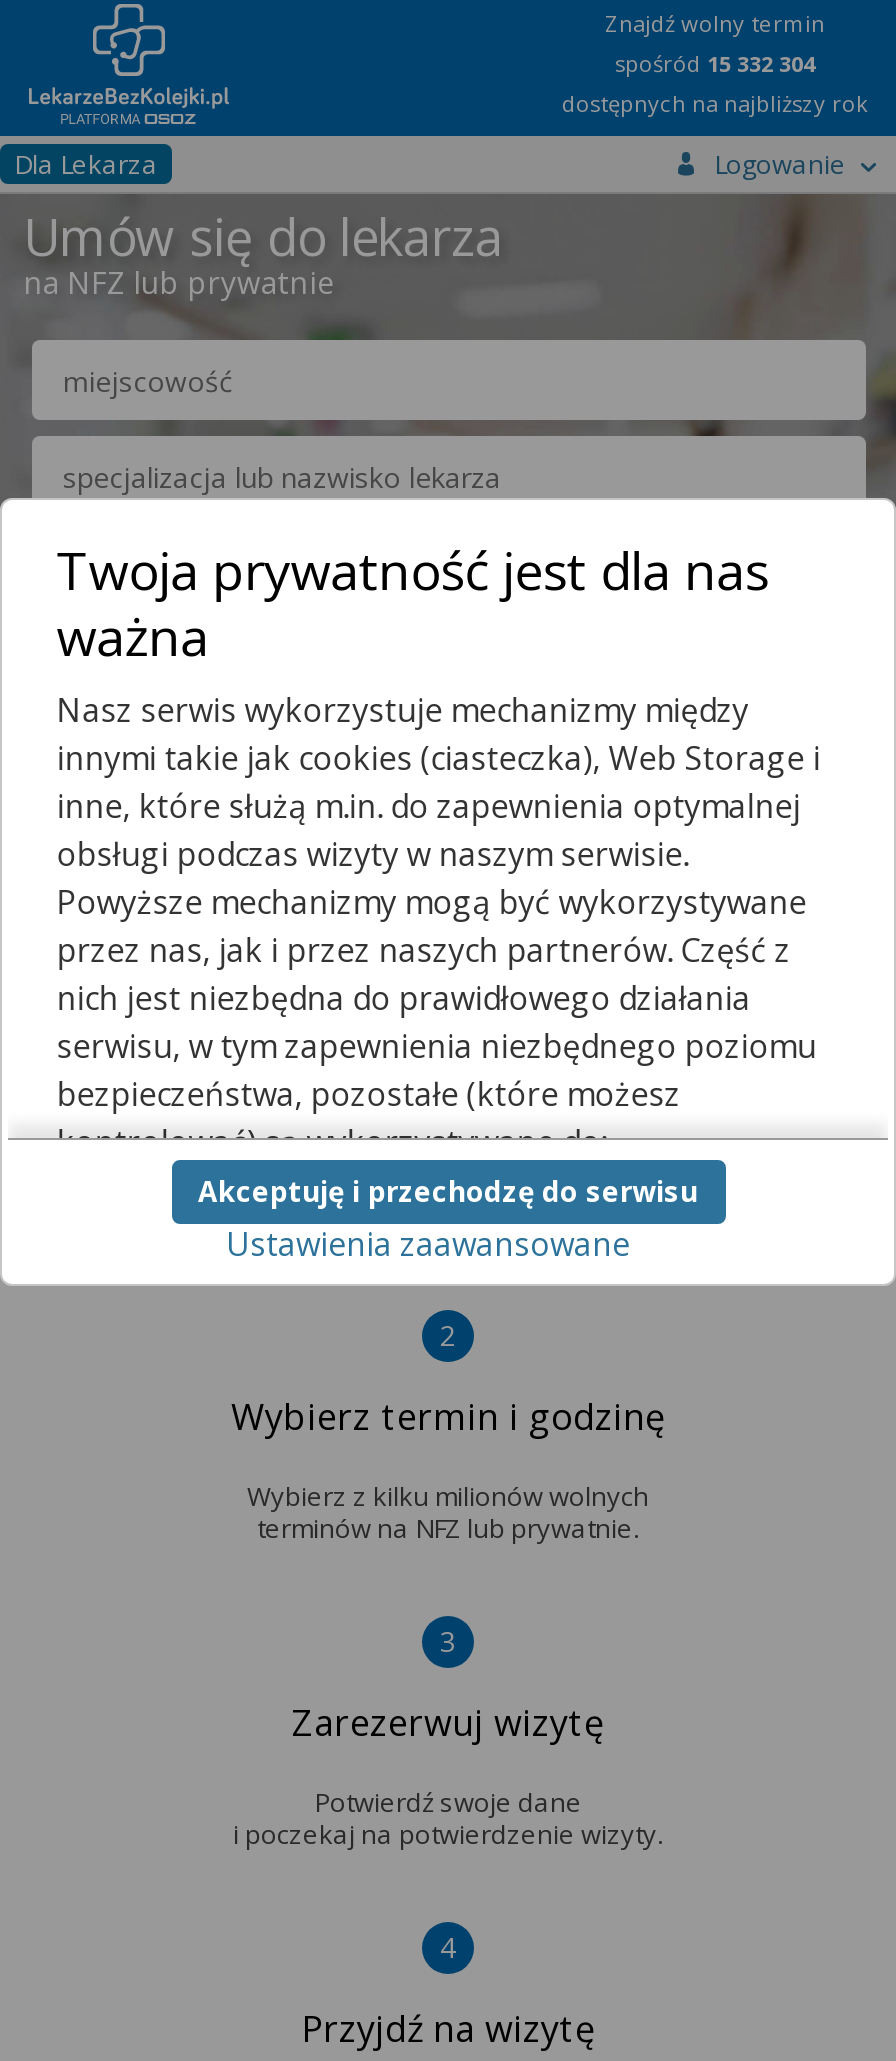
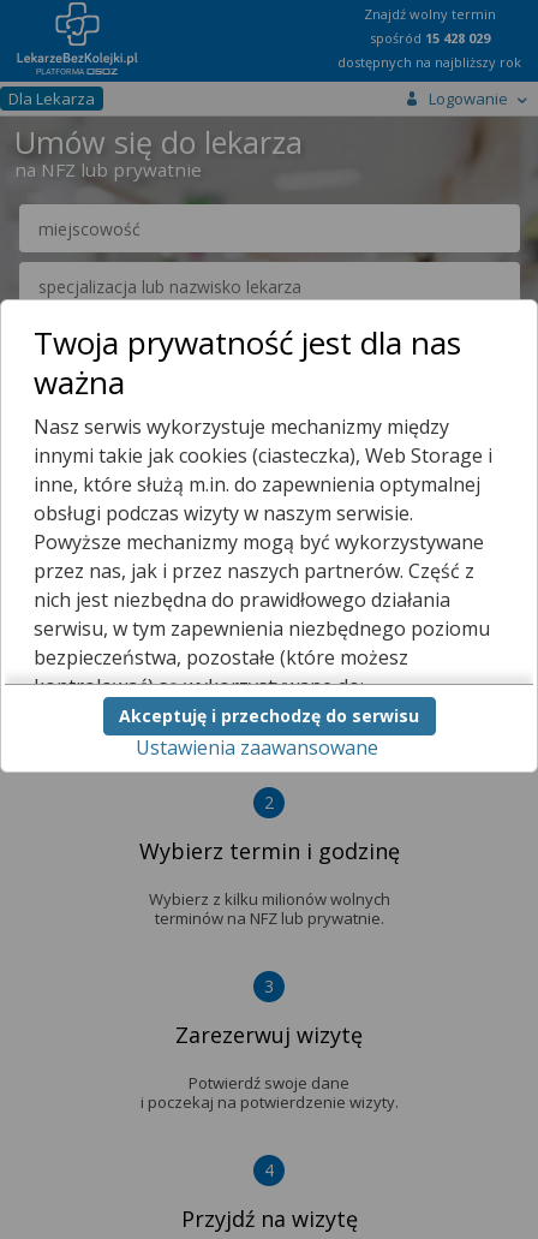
[615,48,815,78] spośród 15 332 304 -> [369,29,489,47] spośród 15 428 029

